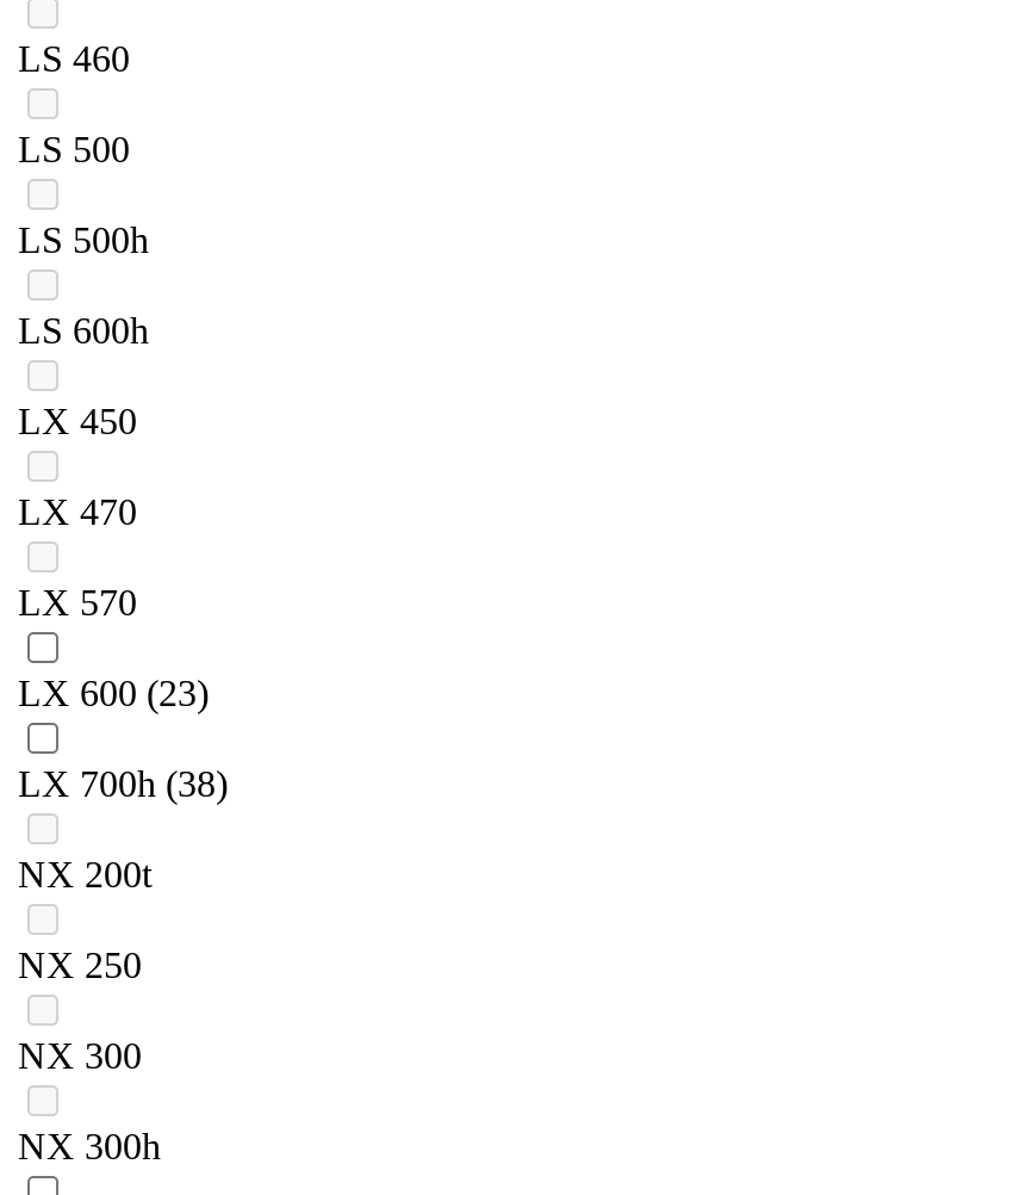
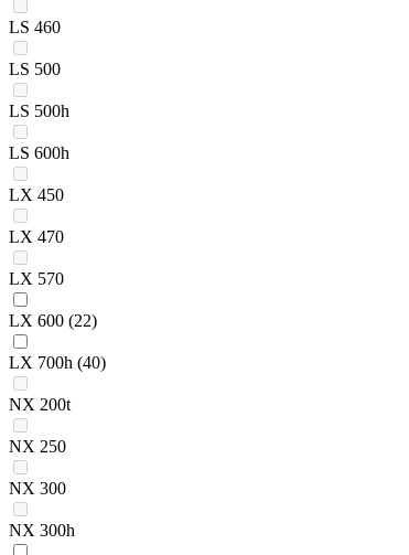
[18,674,209,714] LX 600 (23) -> [9,312,97,330] LX 600 (22)
[18,764,228,805] LX 700h (38) -> [9,354,106,372] LX 700h (40)

